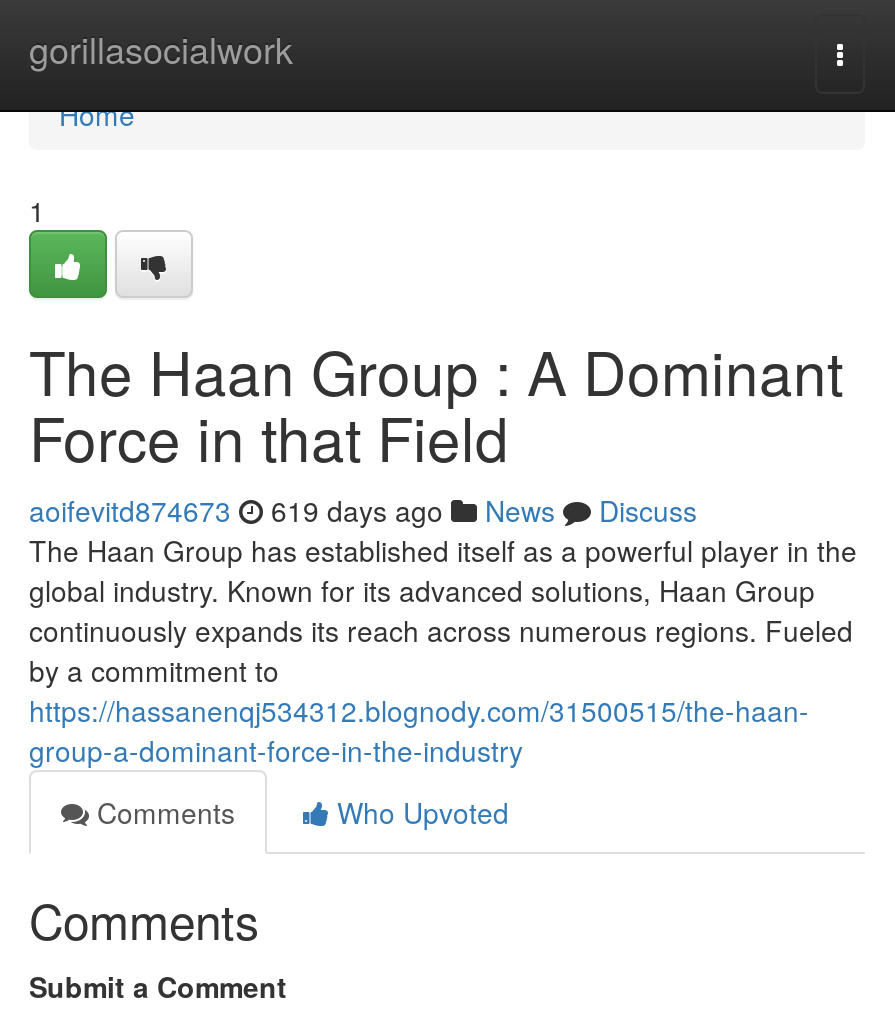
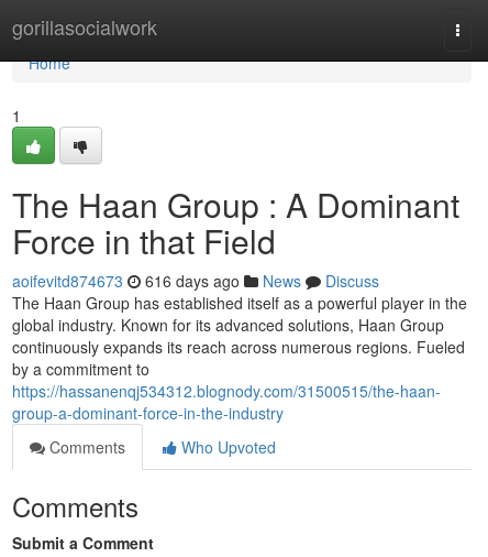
[29,490,697,530] aoifevitd874673 619 days ago News Discuss -> [12,270,379,292] aoifevitd874673 616 days ago News Discuss

